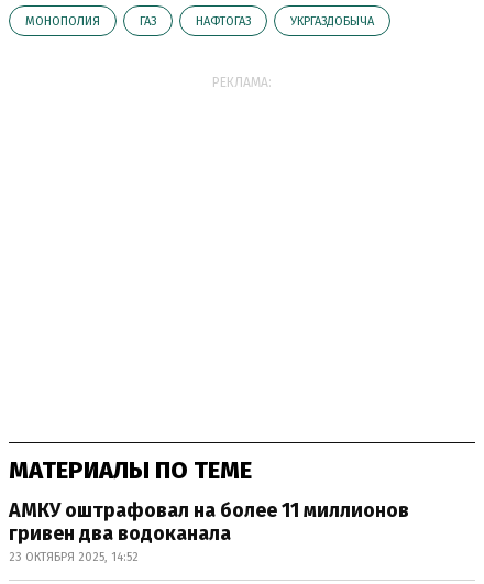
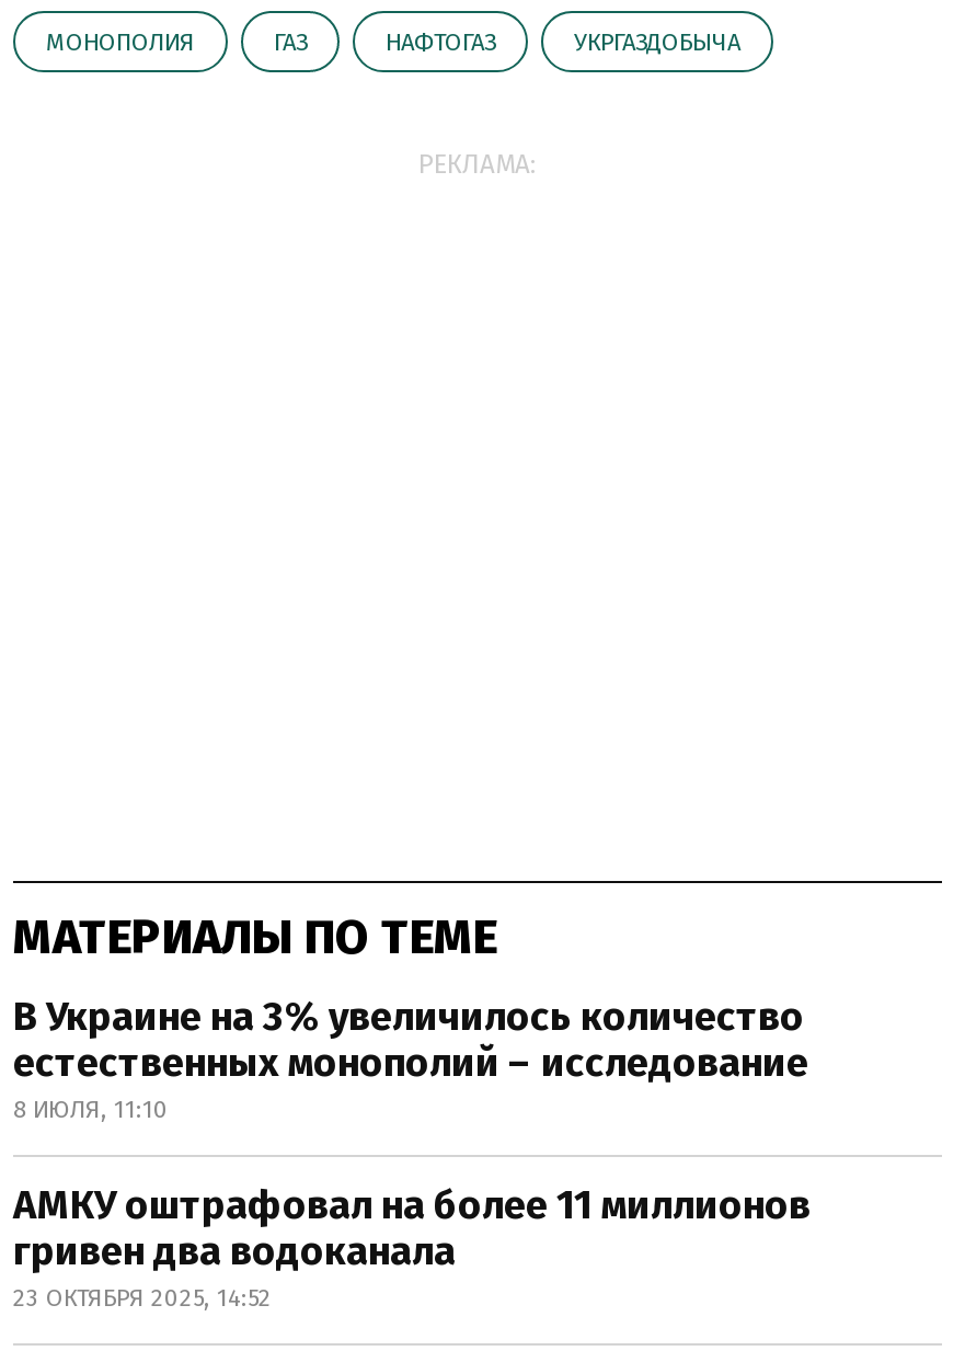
none -> [13,993,808,1124] В Украине на 3% увеличилось количество | естественных монополий – исследование | 8 ИЮЛЯ, 11:10

